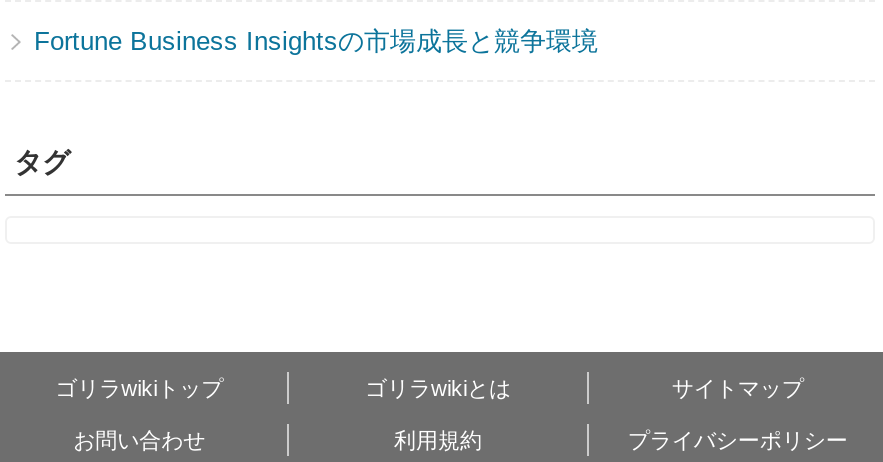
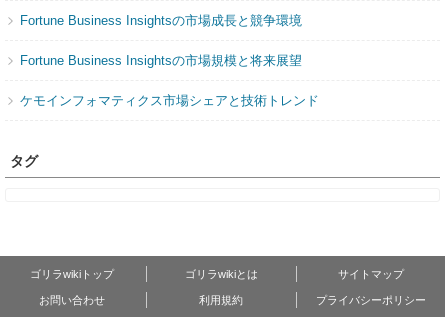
none -> [19,53,318,108] Fortune Business Insightsの市場規模と将来展望 | ケモインフォマティクス市場シェアと技術トレンド

